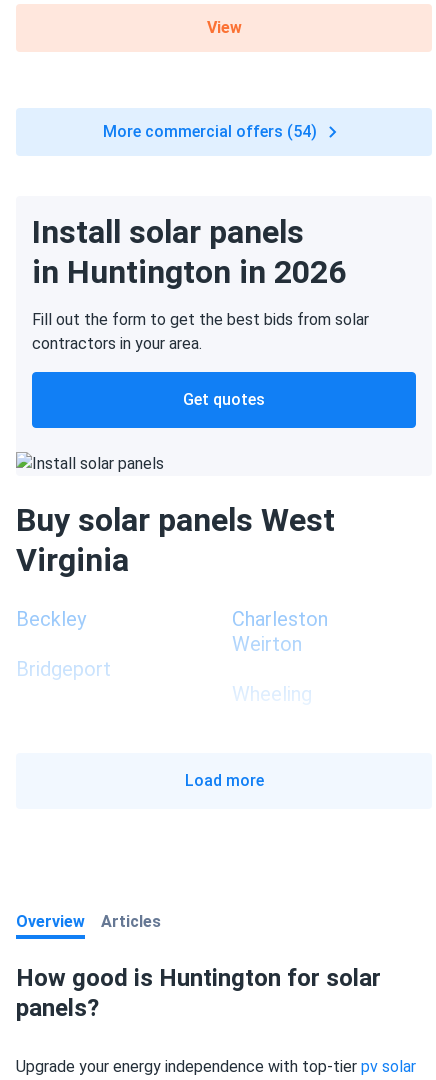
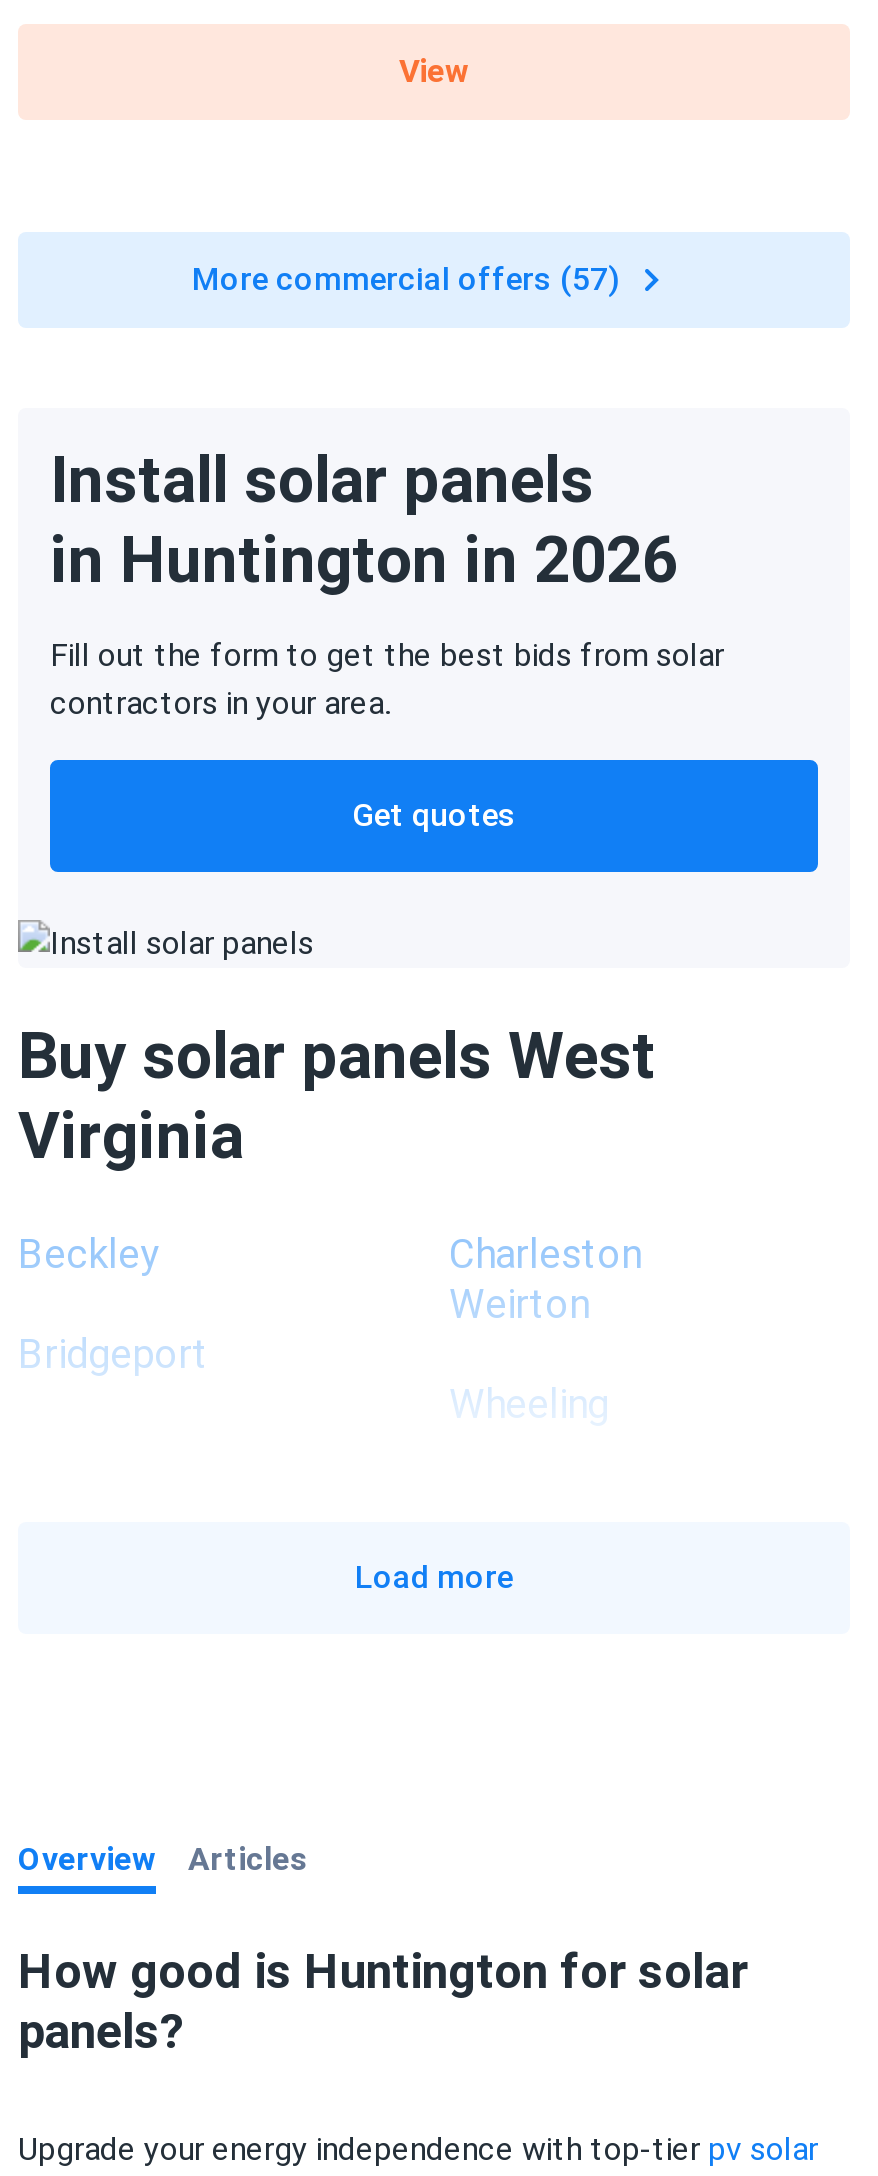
[103,122,317,141] More commercial offers (54) -> [192,260,620,298] More commercial offers (57)

